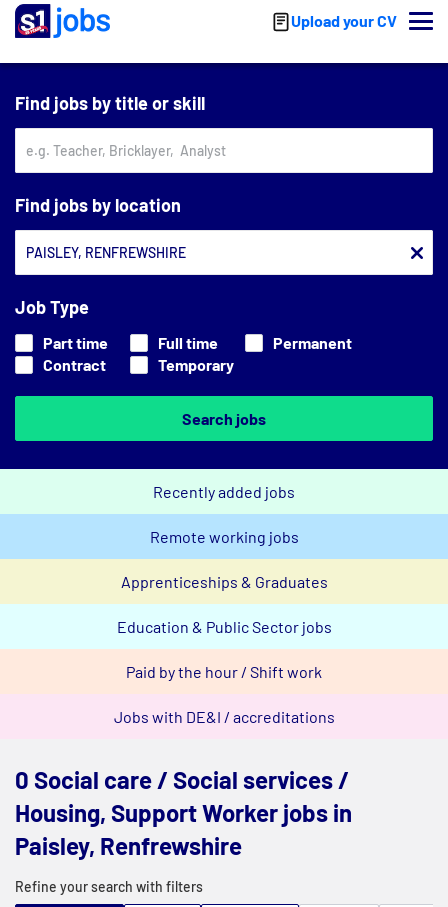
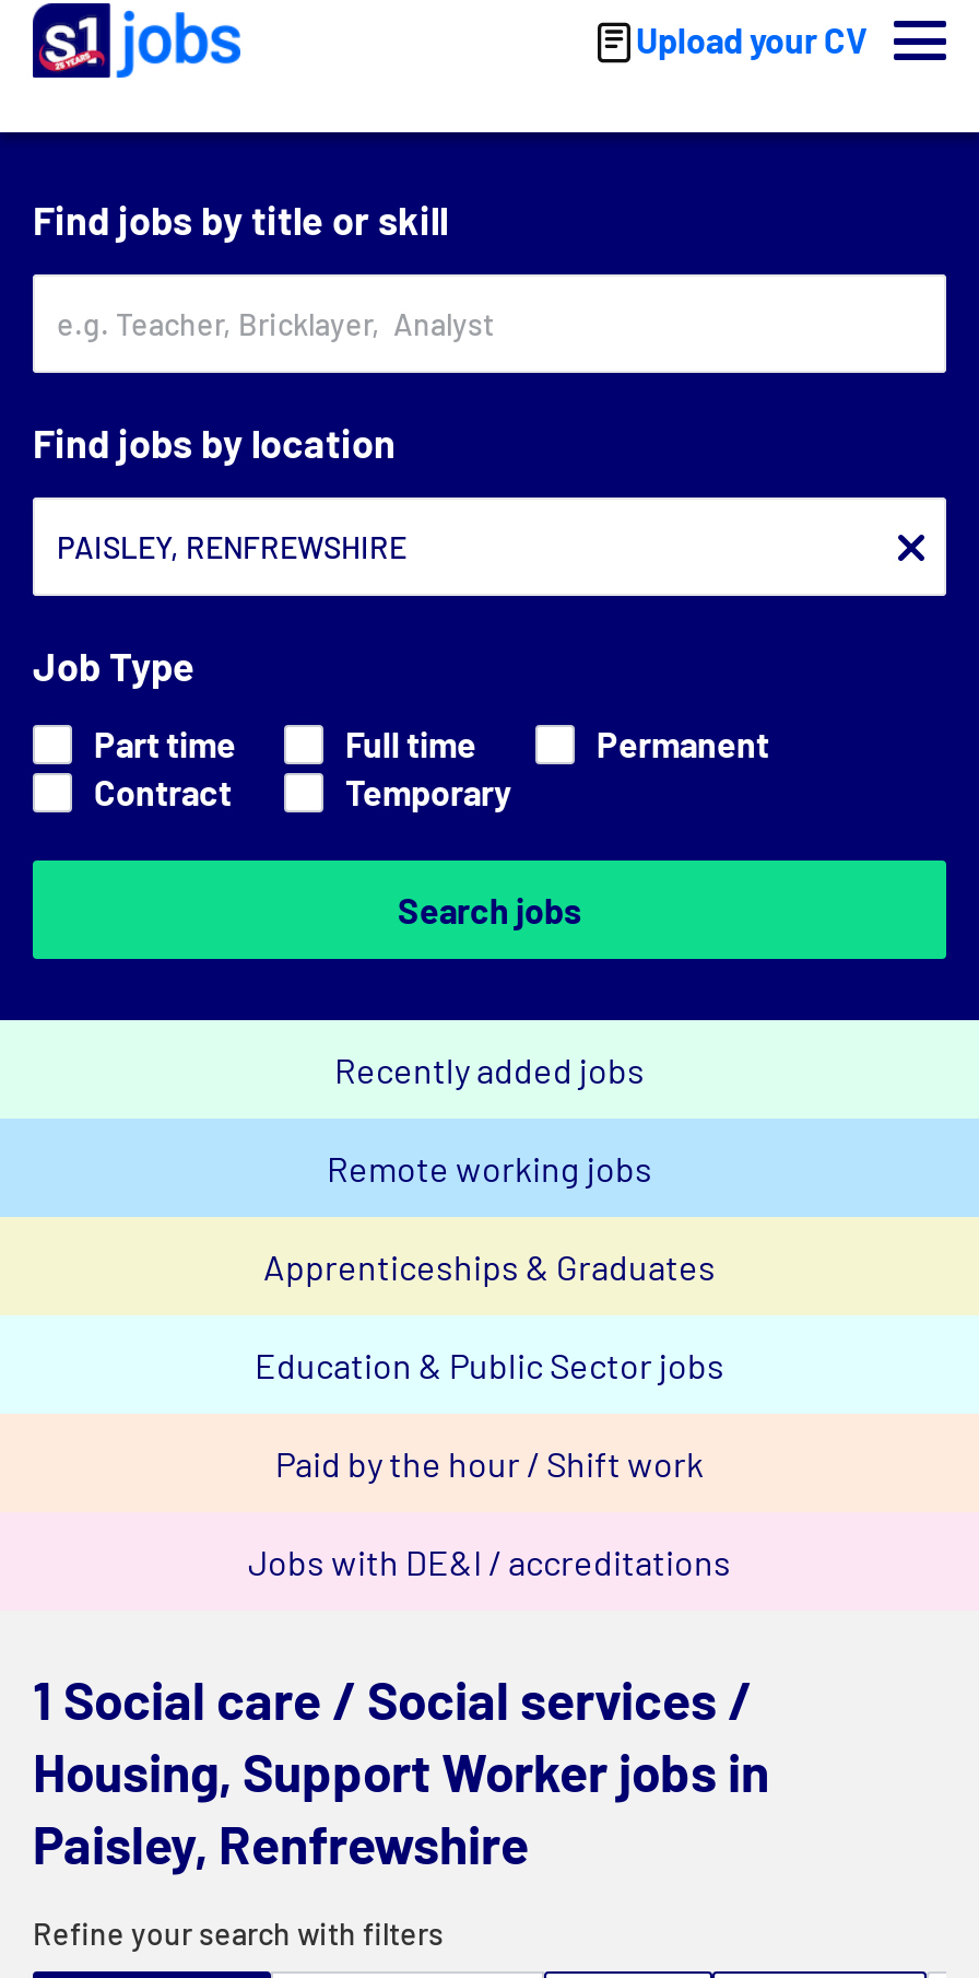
[15,765,349,794] 0 Social care / Social services / -> [33,1667,752,1731] 1 Social care / Social services /

